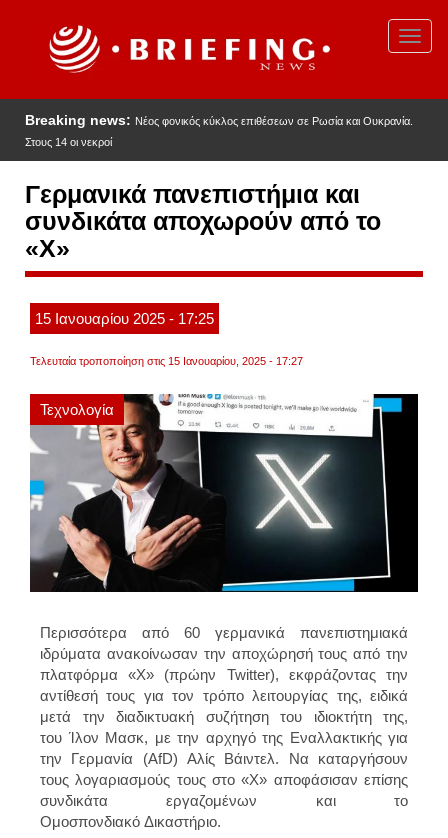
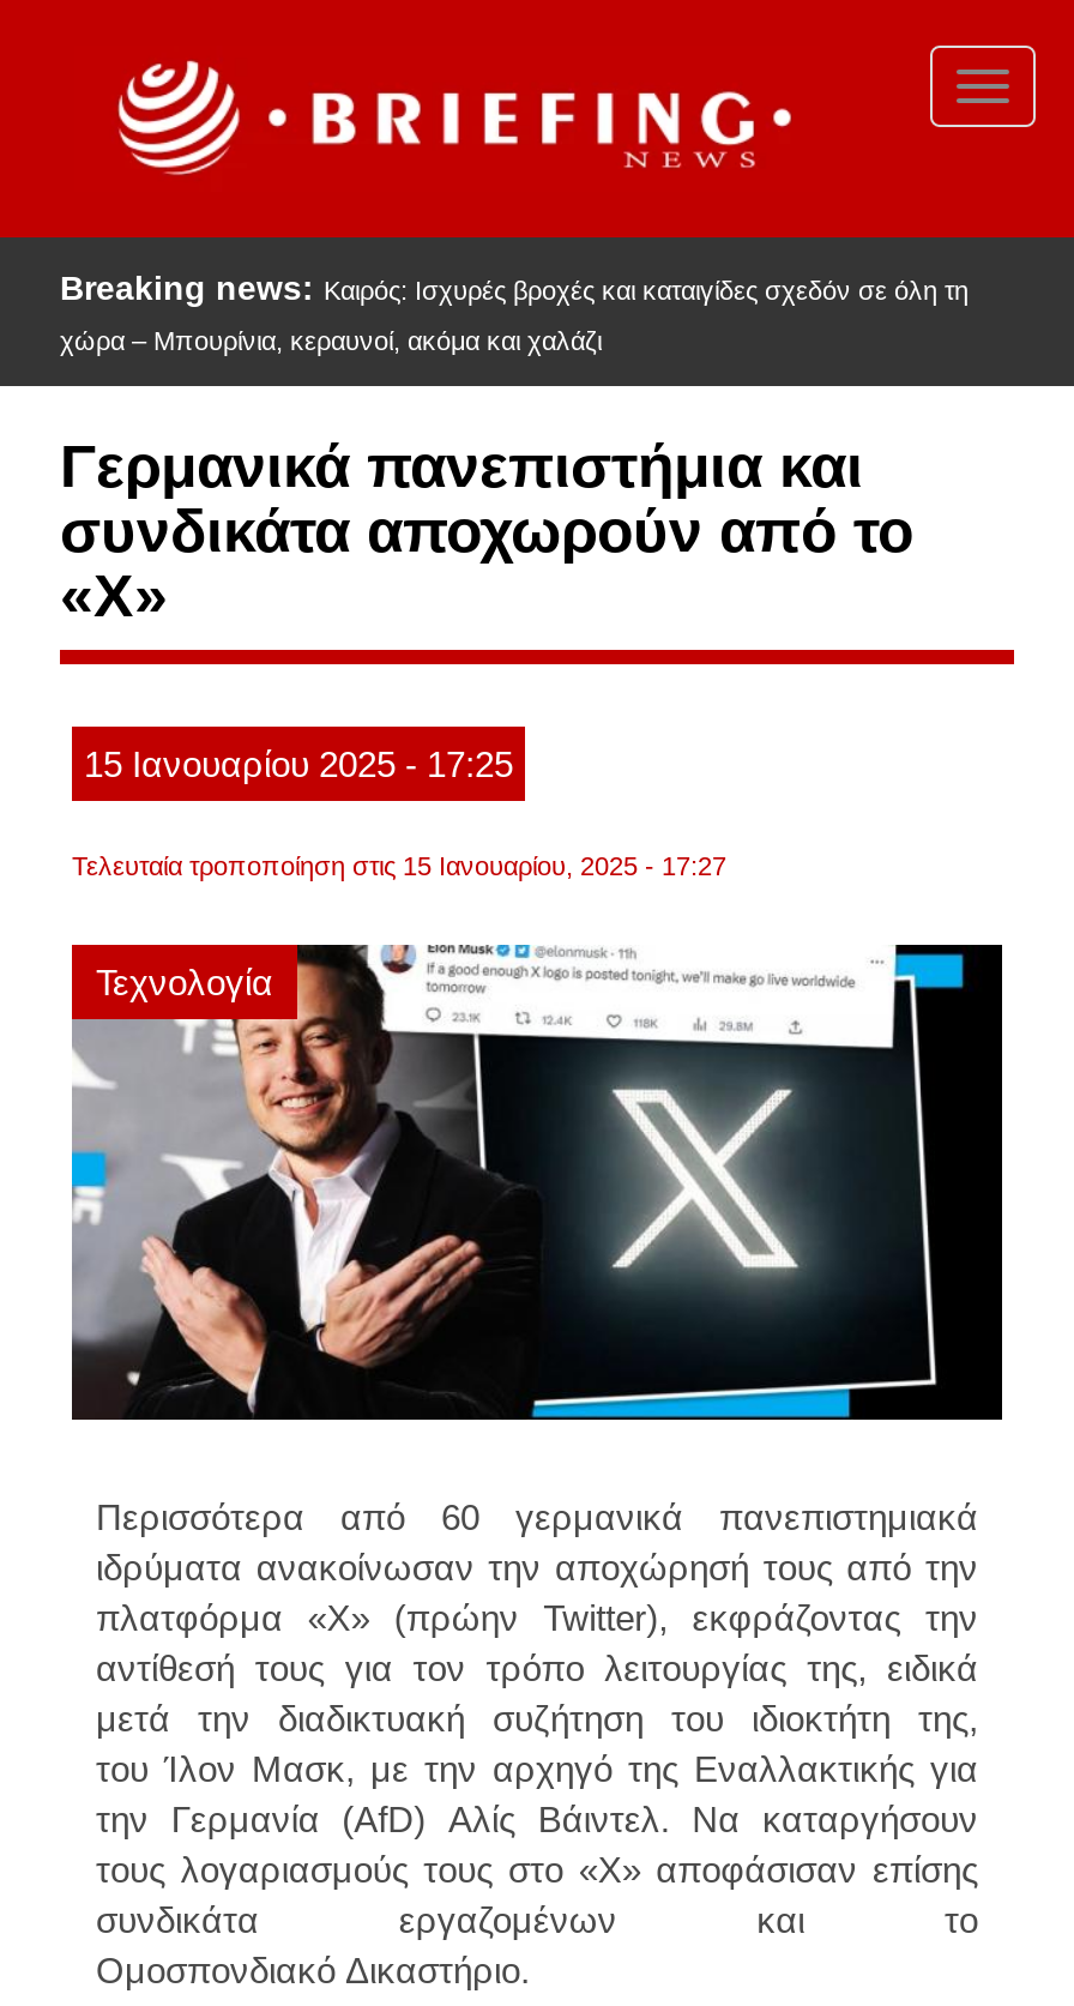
[25,112,413,128] Breaking news: Νέος φονικός κύκλος επιθέσεων σε Ρωσία και Ουκρανία. -> [60,269,969,307] Breaking news: Καιρός: Ισχυρές βροχές και καταιγίδες σχεδόν σε όλη τη
[25,136,112,148] Στους 14 οι νεκροί -> [60,327,602,355] χώρα – Μπουρίνια, κεραυνοί, ακόμα και χαλάζι

